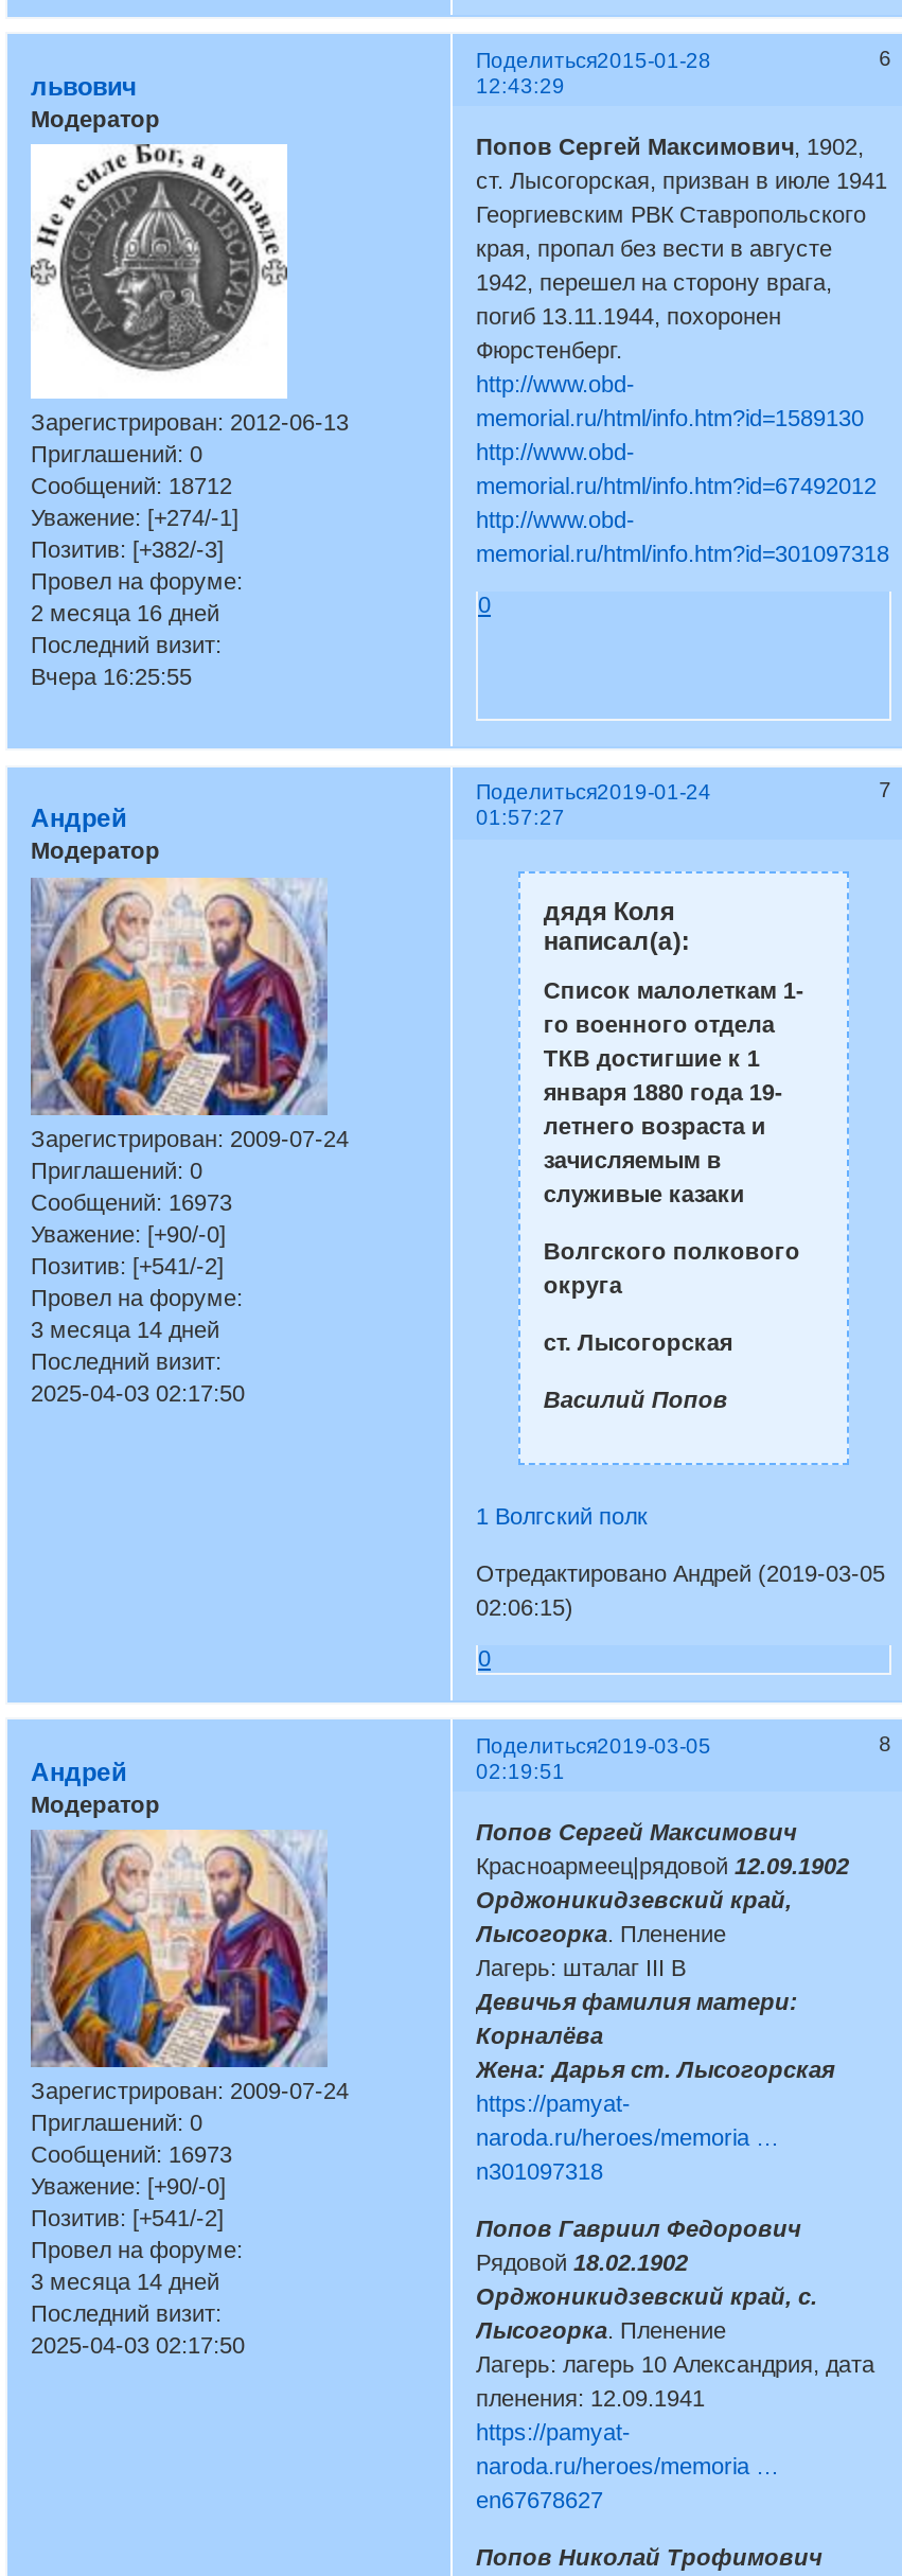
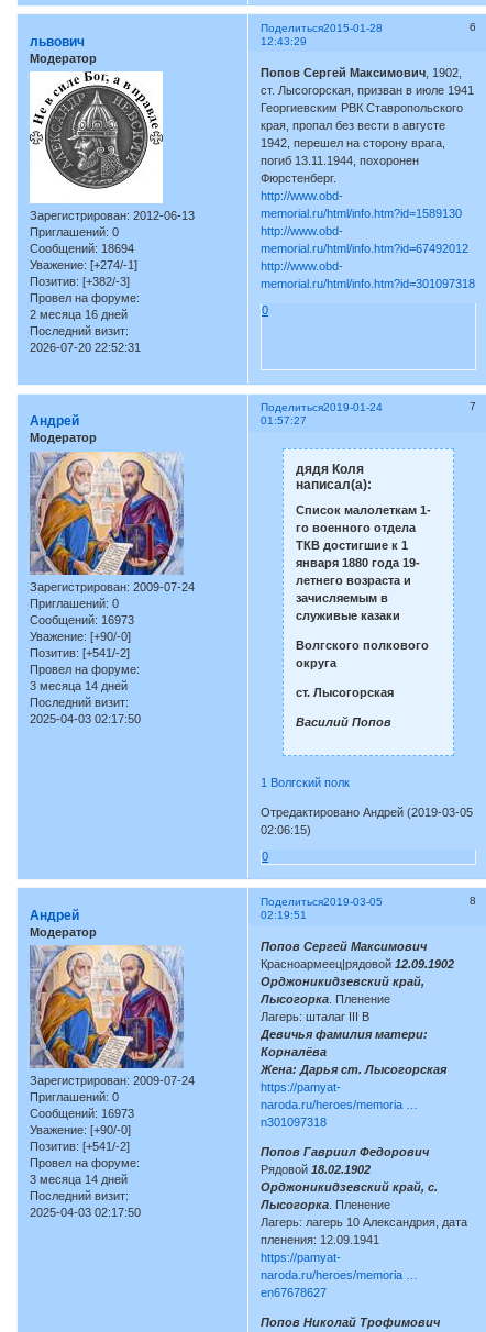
[31,473,232,499] Сообщений: 18712 -> [30,242,134,255] Сообщений: 18694
[31,664,192,689] Вчера 16:25:55 -> [30,341,141,354] 2026-07-20 22:52:31

